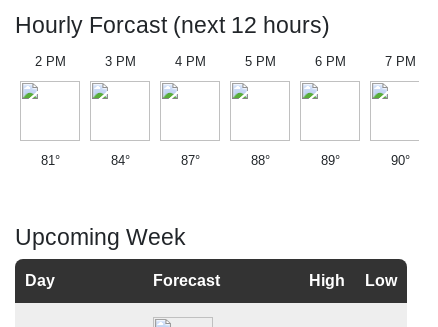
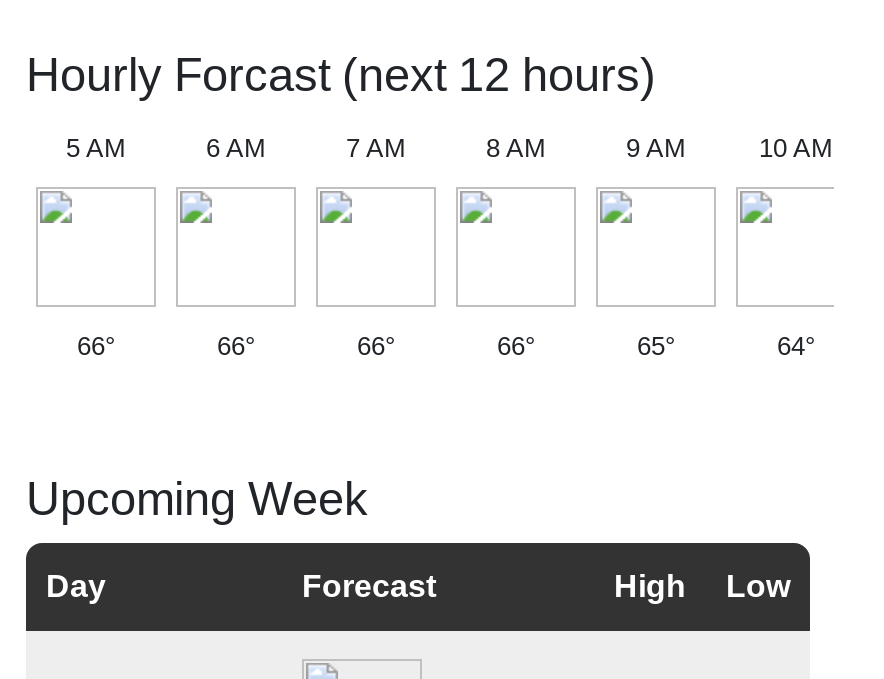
[34,54,415,69] 2 PM | 3 PM | 4 PM | 5 PM | 6 PM | 7 PM -> [66,133,833,163] 5 AM | 6 AM | 7 AM | 8 AM | 9 AM | 10 AM
[40,153,409,168] 81° | 84° | 87° | 88° | 89° | 90° -> [77,331,815,361] 66° | 66° | 66° | 66° | 65° | 64°

